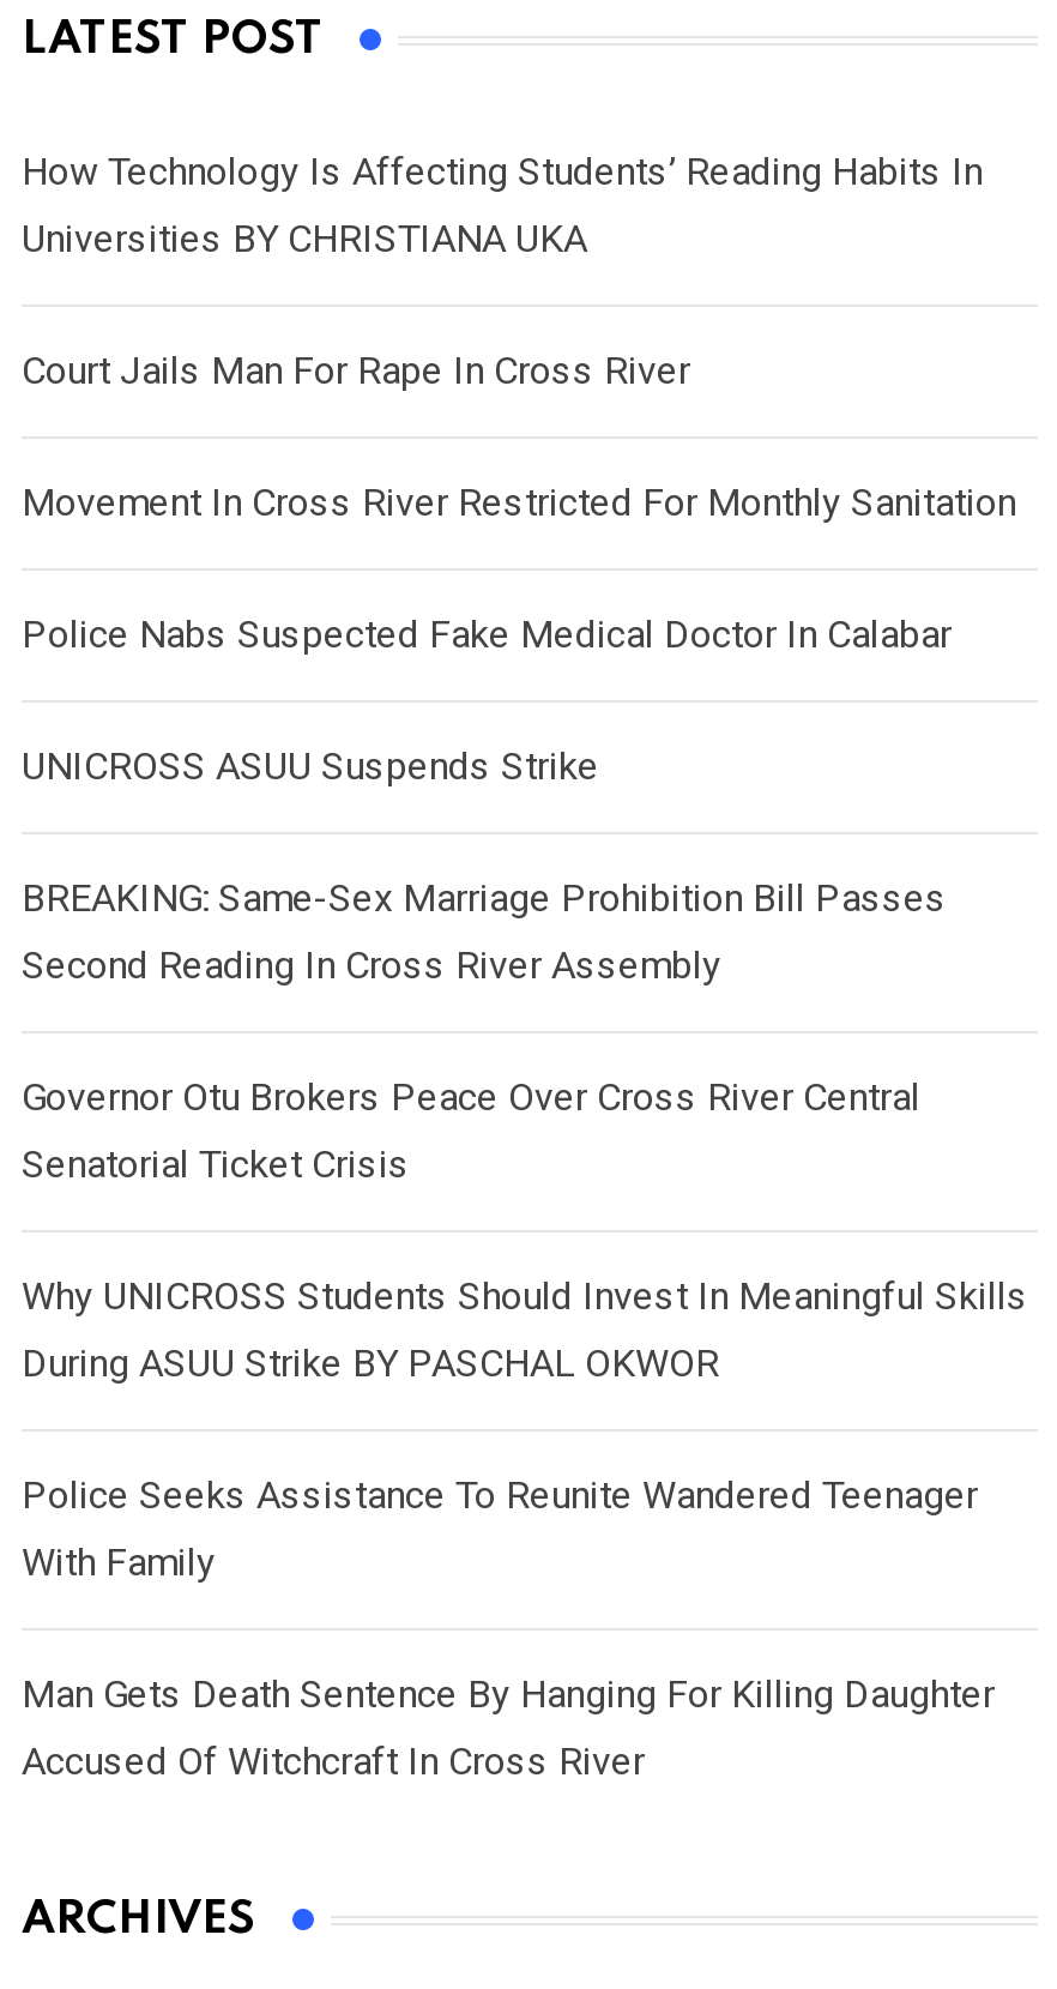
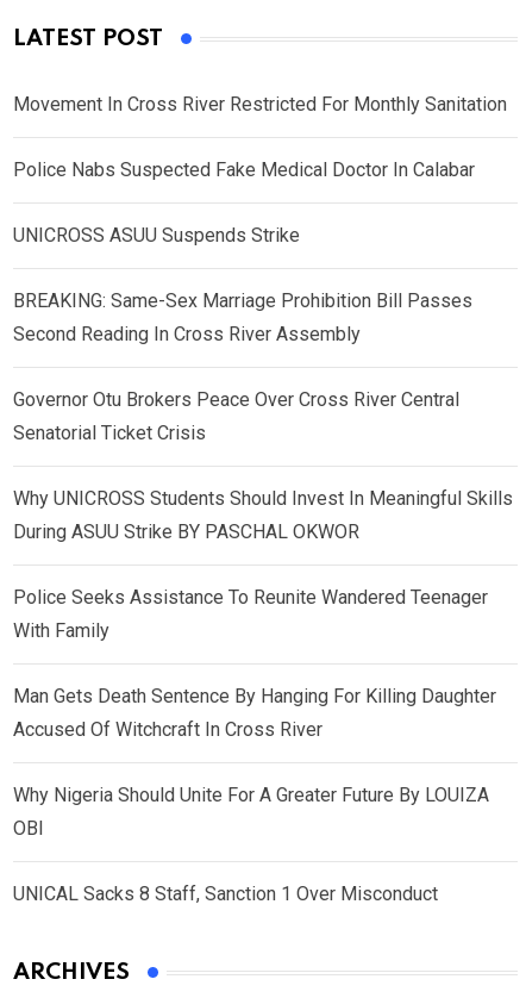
[22,150,983,394] How Technology Is Affecting Students’ Reading Habits In | Universities BY CHRISTIANA UKA | Court Jails Man For Rape In Cross River -> none
moved [22,481,1028,1785] -> [13,93,513,741]: Movement In Cross River Restricted For Monthly Sanitation | Police Nabs Suspected Fake Medical Doctor In Calabar | UNICROSS ASUU Suspends Strike | ... | Man Gets Death Sentence By Hanging For Killing Daughter | Accused Of Witchcraft In Cross River
none -> [13,784,489,906] Why Nigeria Should Unite For A Greater Future By LOUIZA | OBI | UNICAL Sacks 8 Staff, Sanction 1 Over Misconduct

